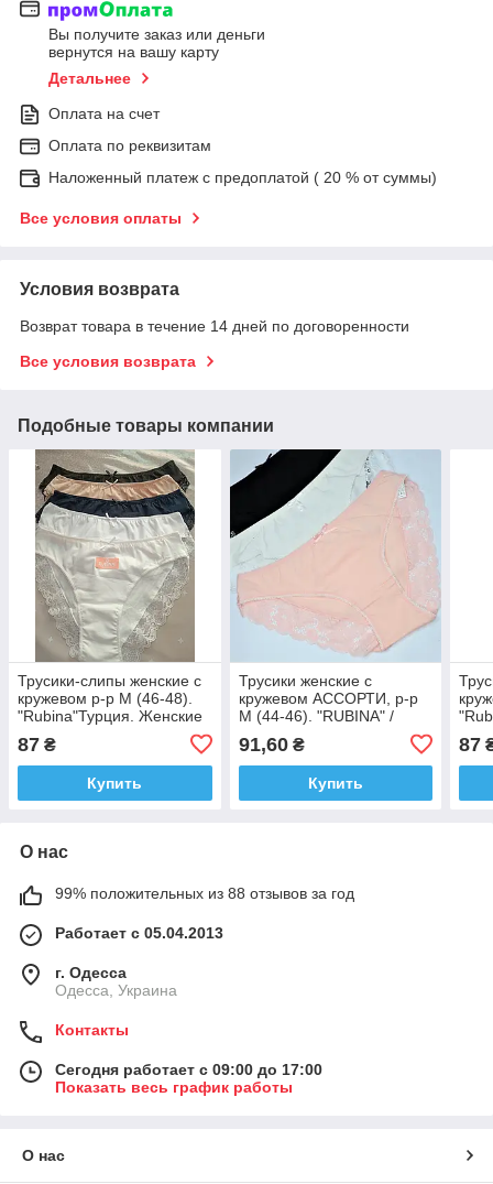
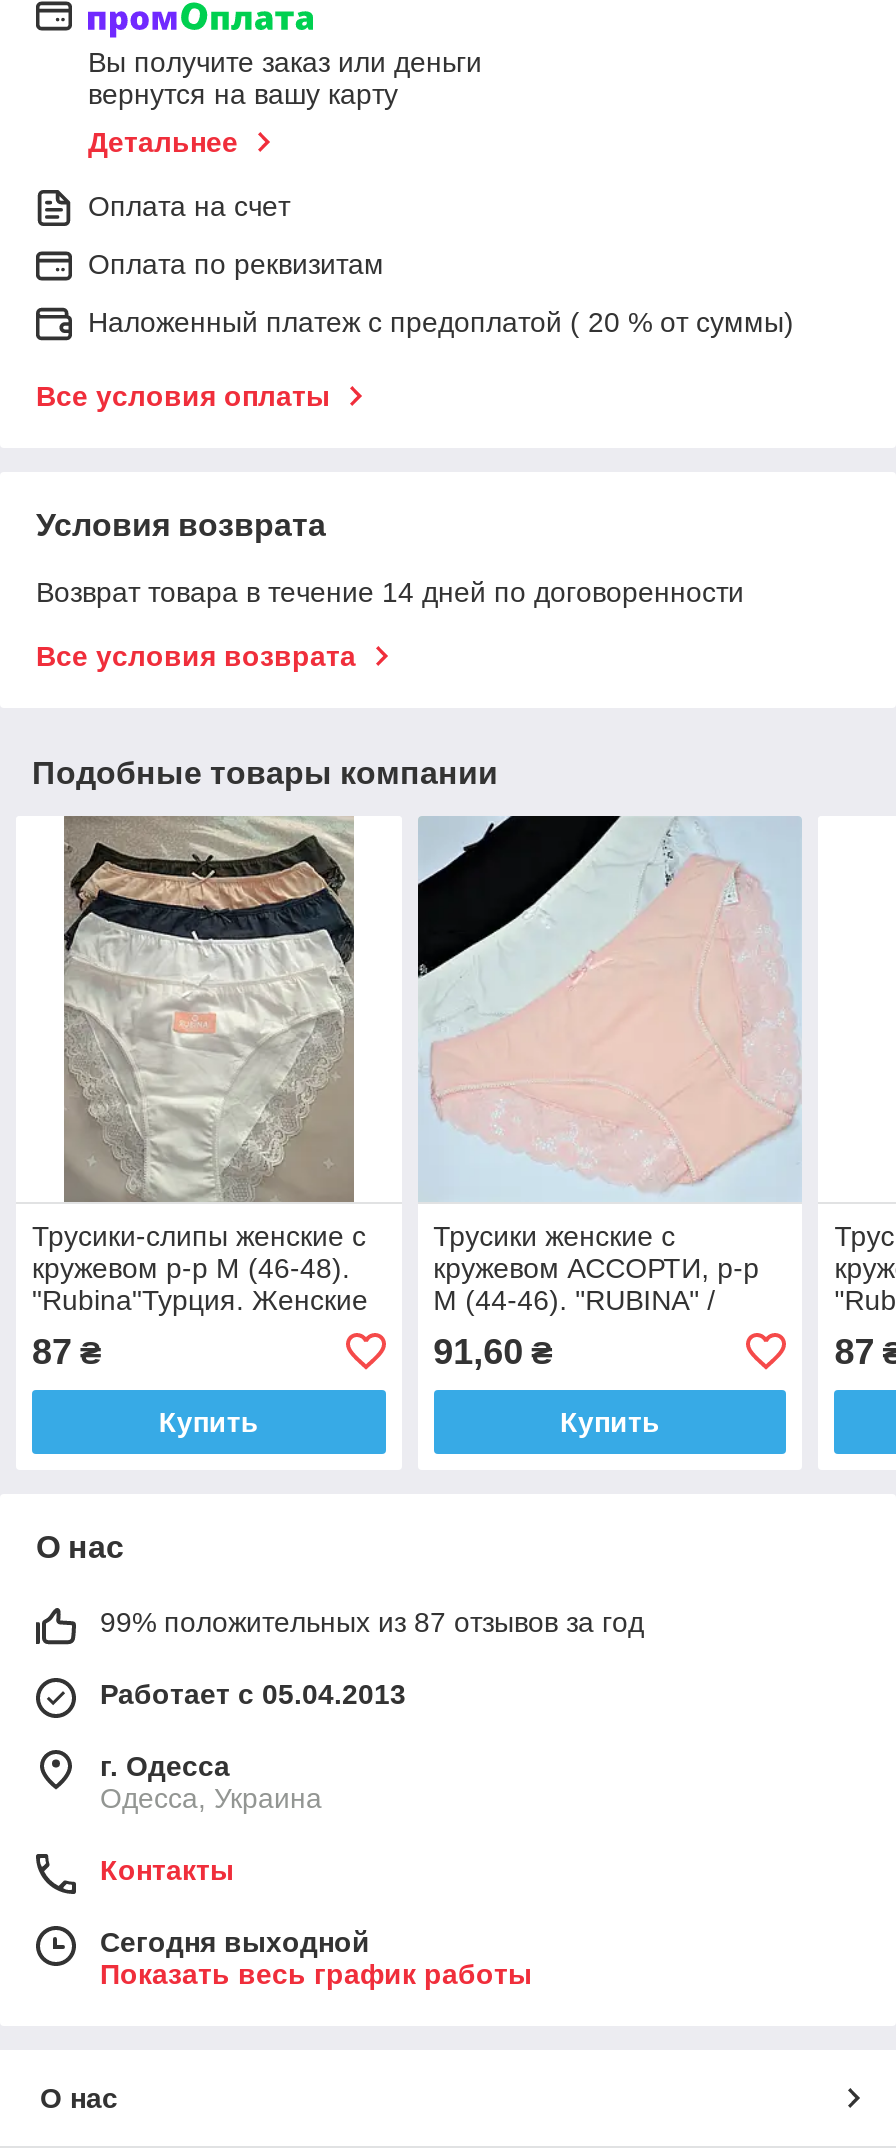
[55,884,354,902] 99% положительных из 88 отзывов за год -> [100,1605,644,1637] 99% положительных из 87 отзывов за год
[55,1060,322,1078] Сегодня работает с 09:00 до 17:00 -> [100,1925,370,1957] Сегодня выходной

